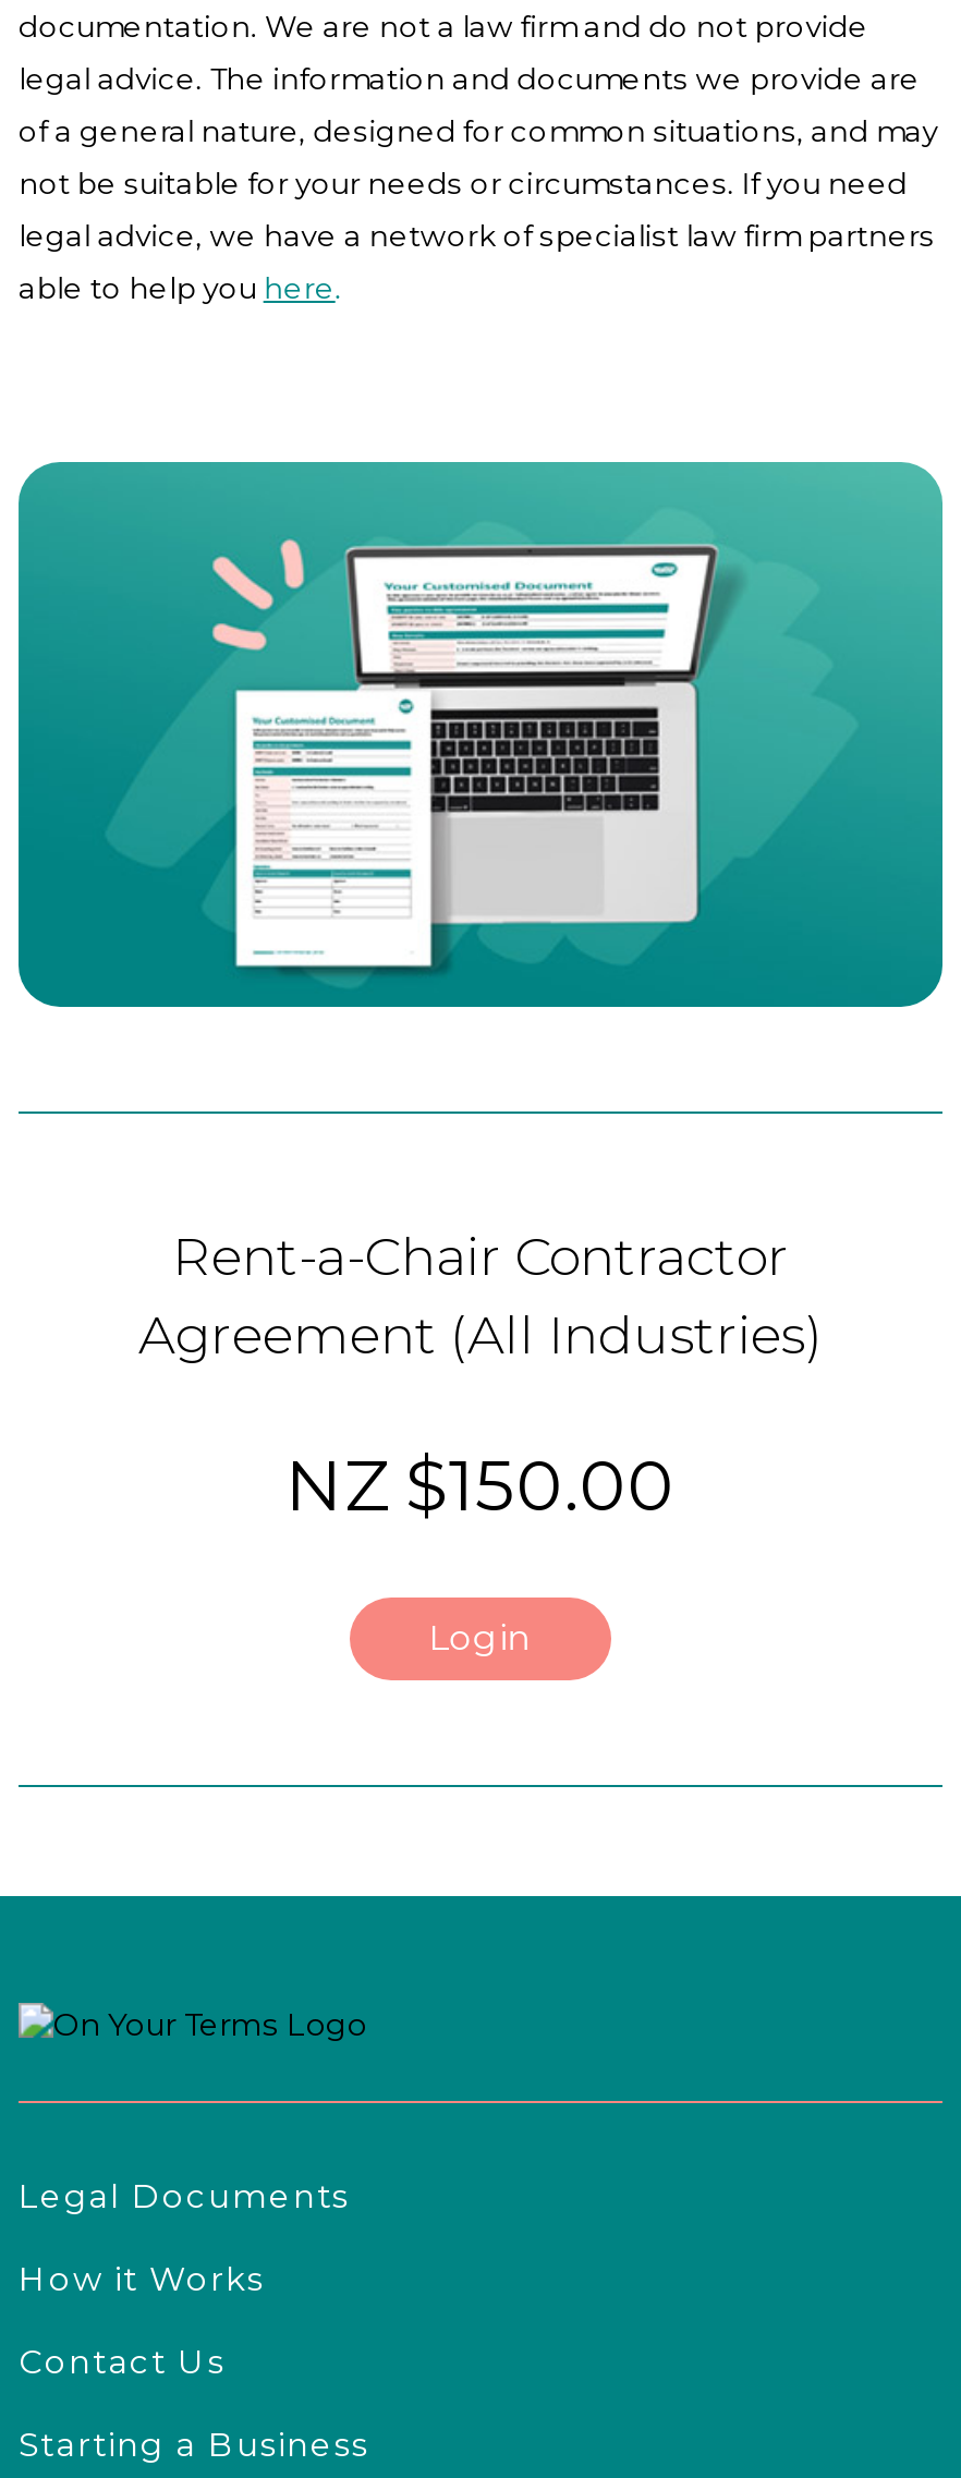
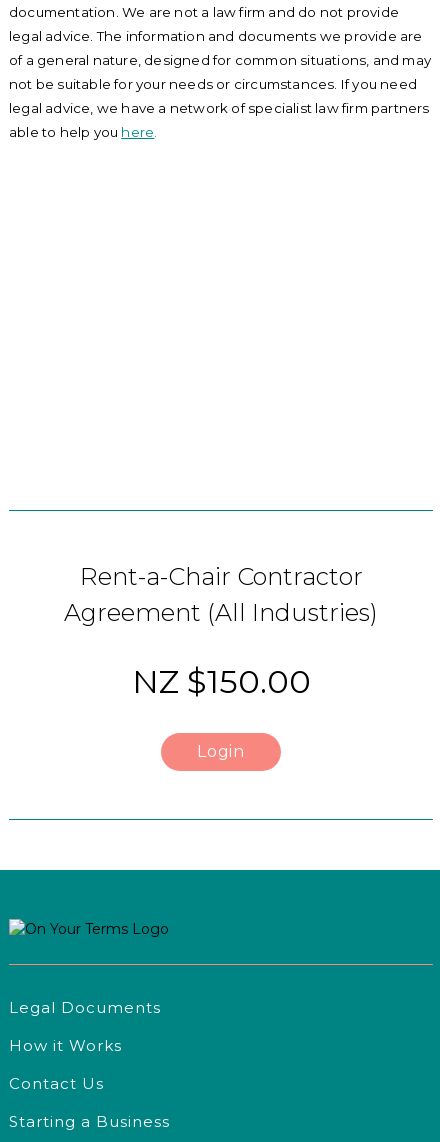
[16,460,945,1009] [image] -> none

